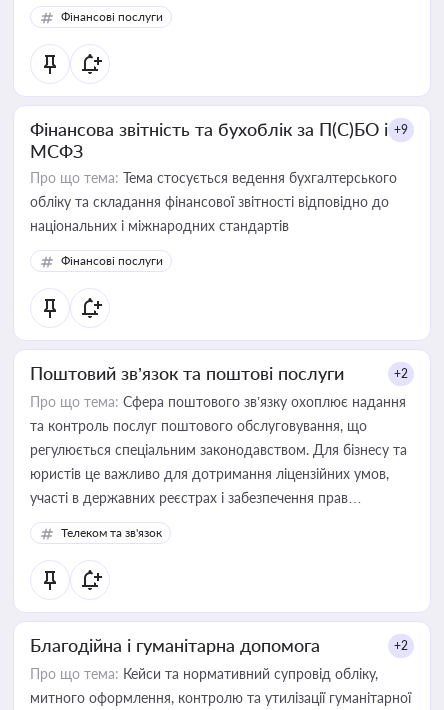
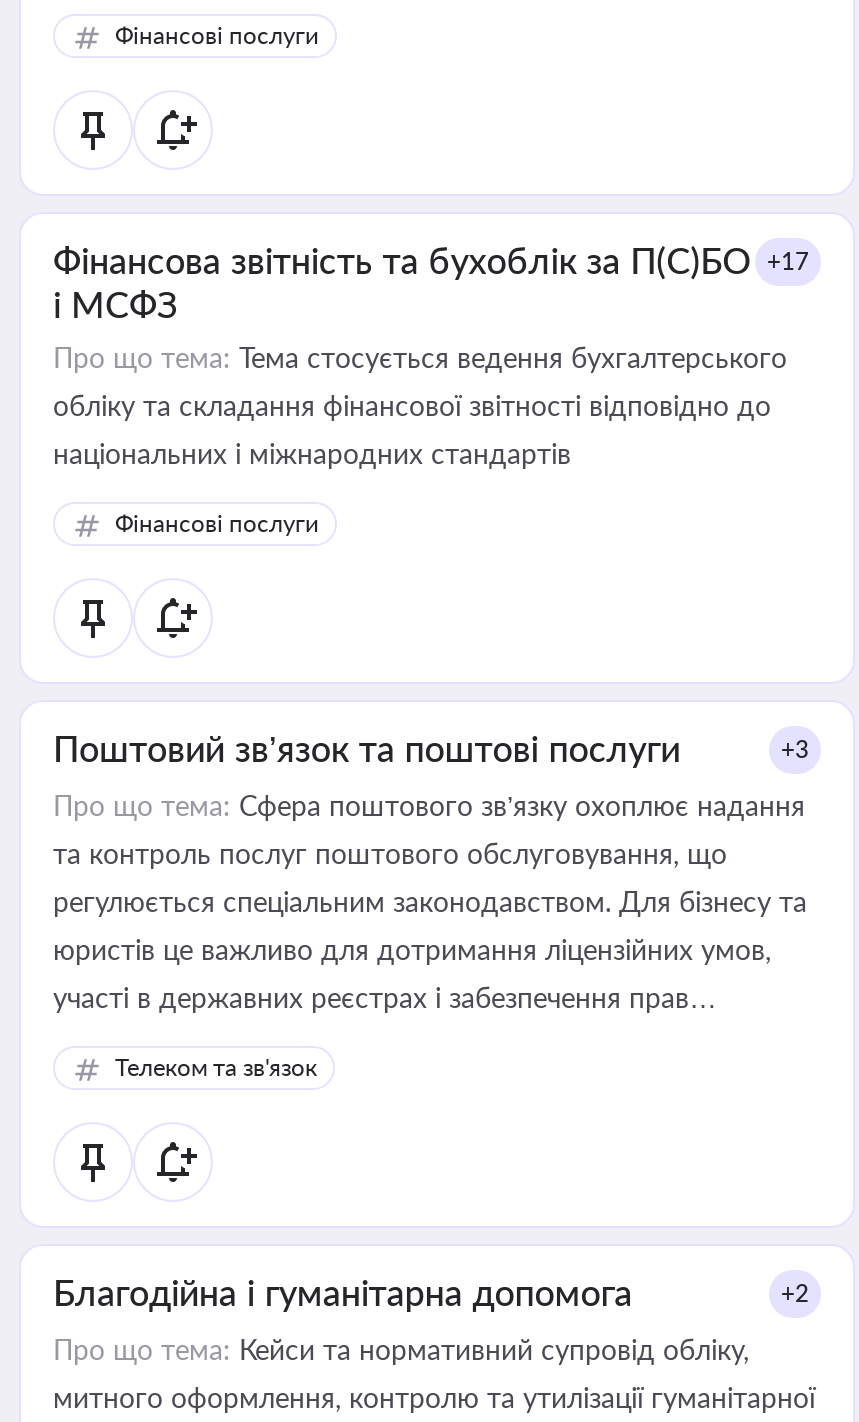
[394,122,408,137] +9 -> [767,246,809,276] +17
[394,366,408,381] +2 -> [781,734,809,764] +3

